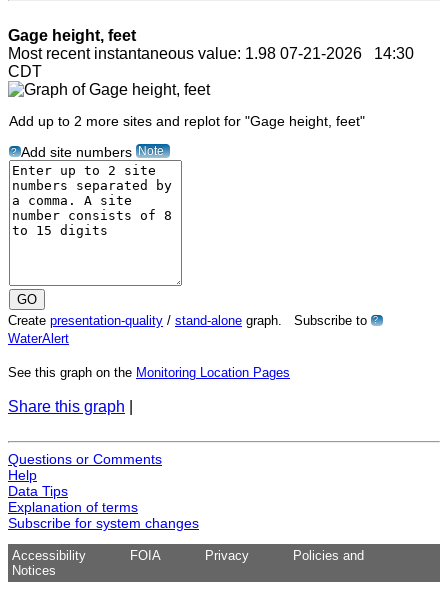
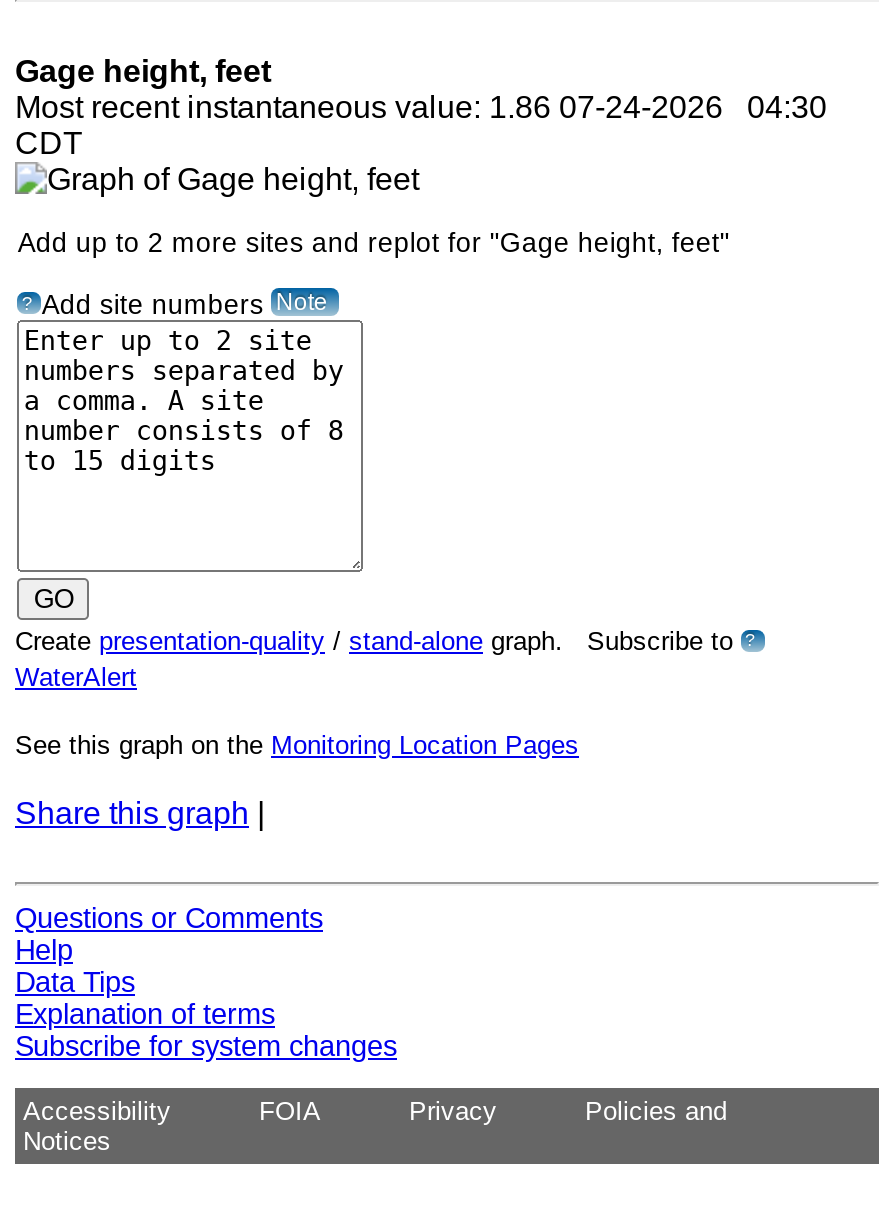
[8,45,414,62] Most recent instantaneous value: 1.98 07-21-2026 14:30 -> [15,91,827,125] Most recent instantaneous value: 1.86 07-24-2026 04:30

